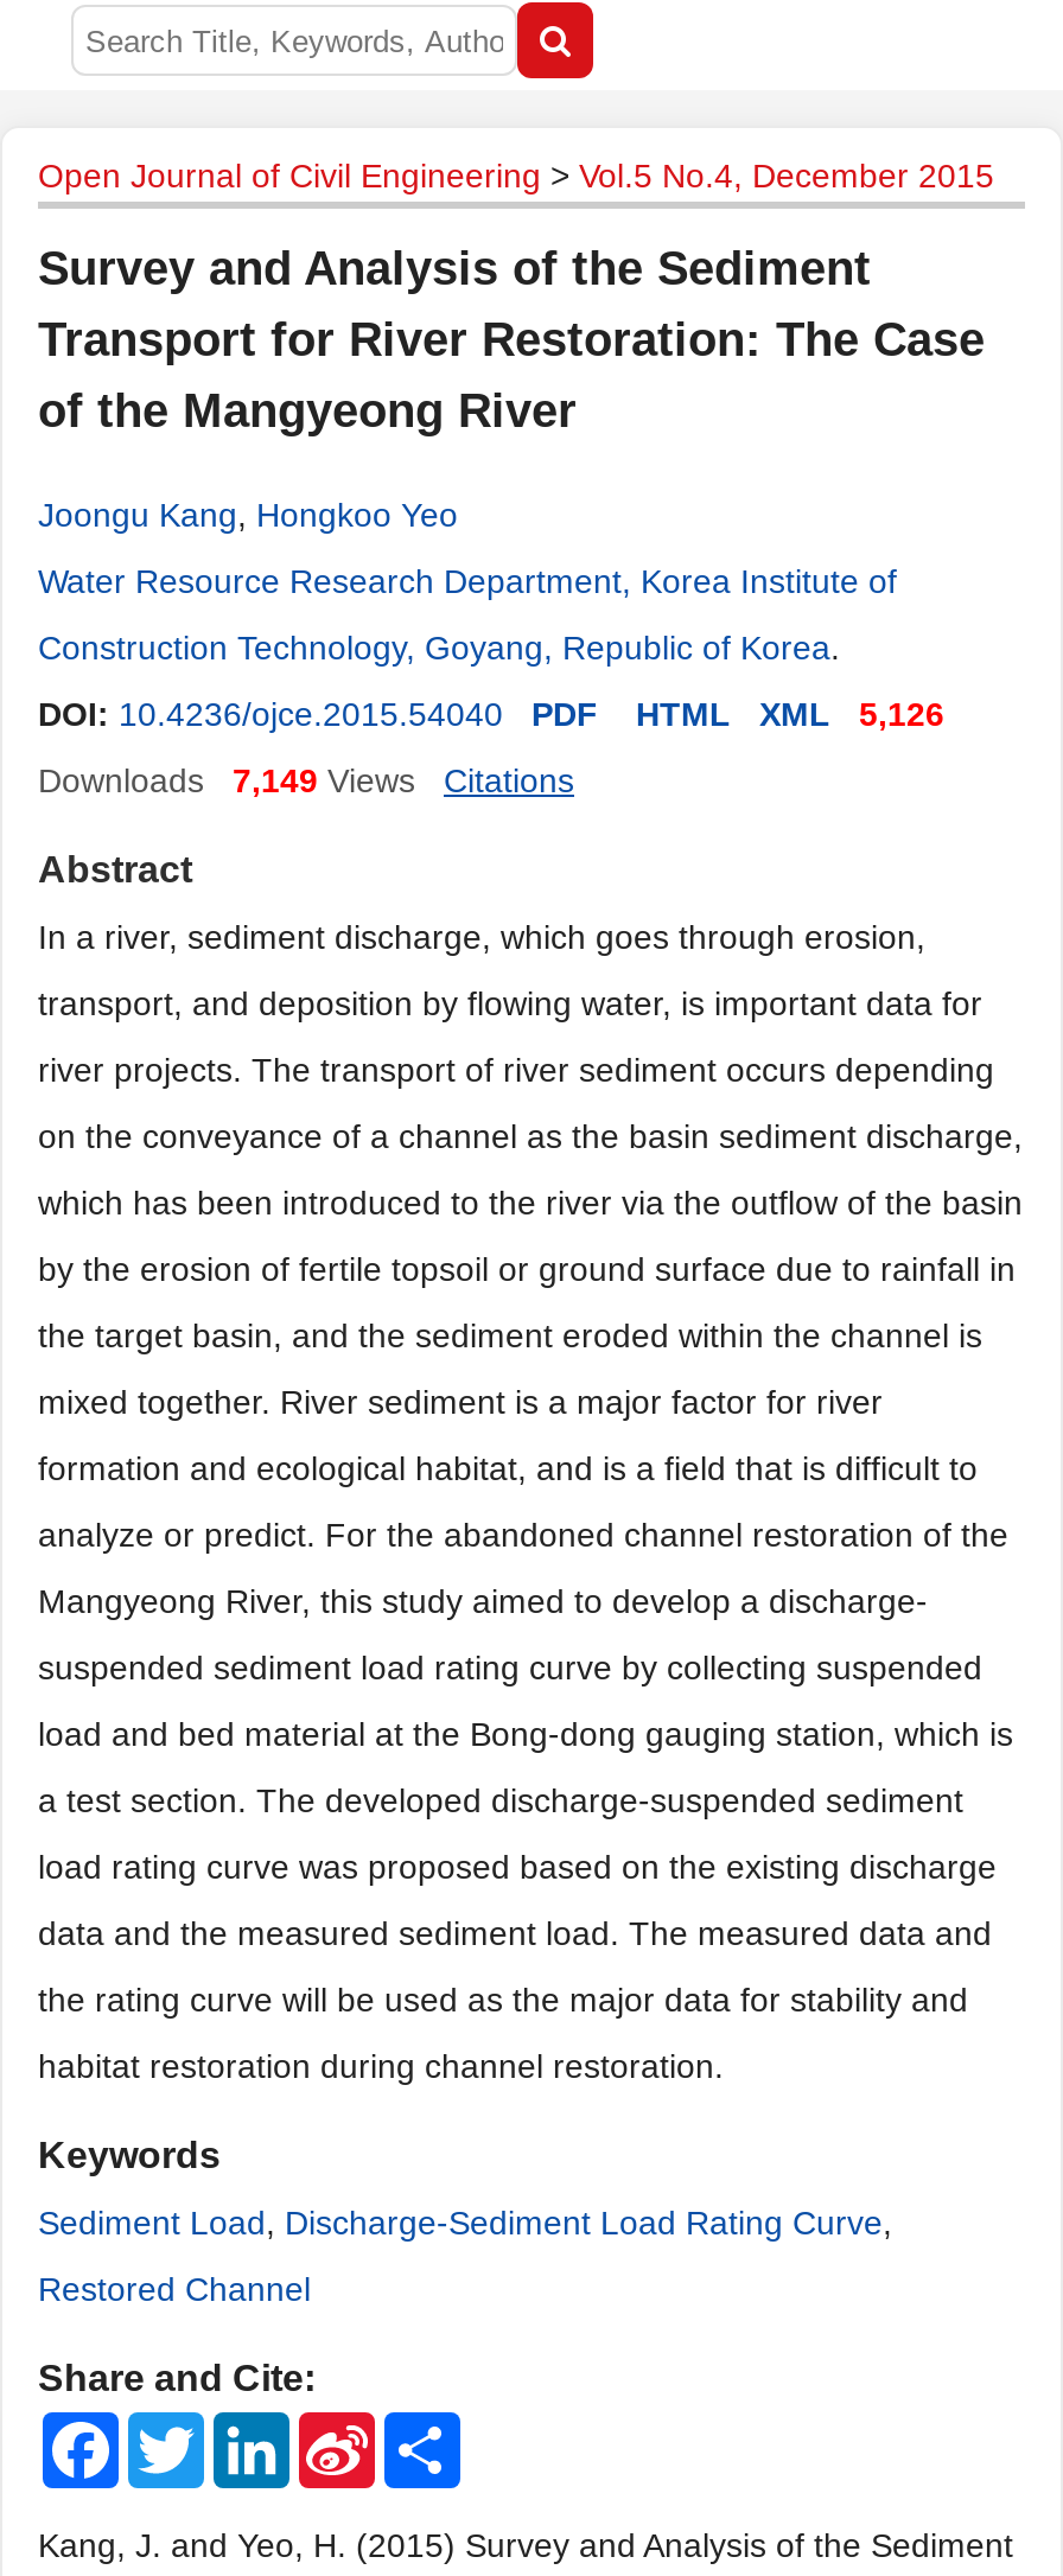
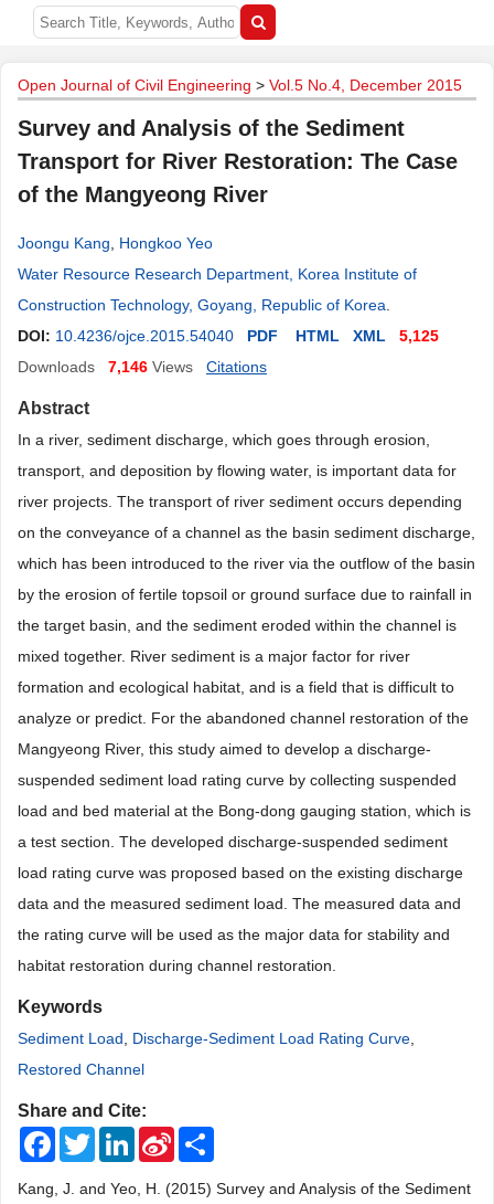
[38,695,944,733] DOI: 10.4236/ojce.2015.54040 PDF HTML XML 5,126 -> [18,327,439,345] DOI: 10.4236/ojce.2015.54040 PDF HTML XML 5,125
[38,761,415,799] Downloads 7,149 Views -> [18,358,193,376] Downloads 7,146 Views

